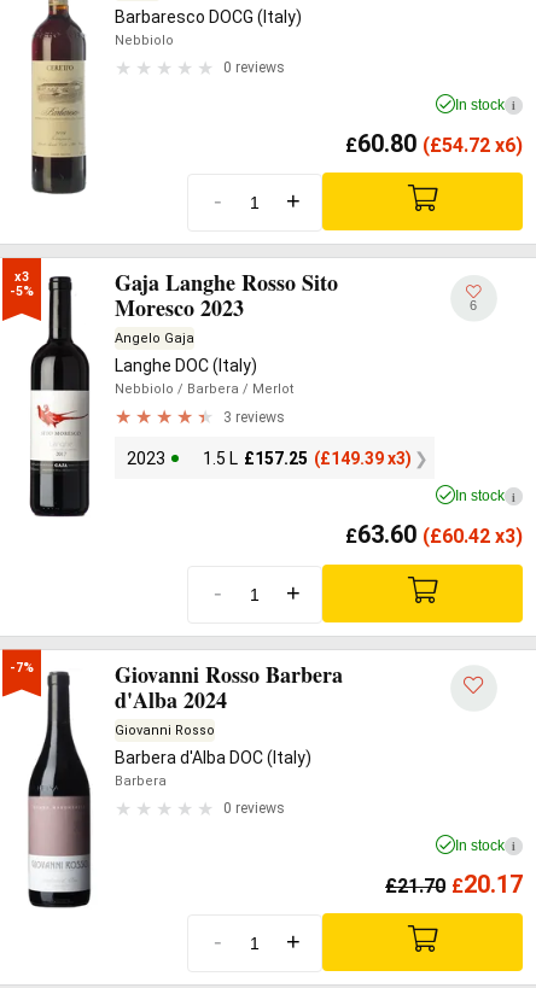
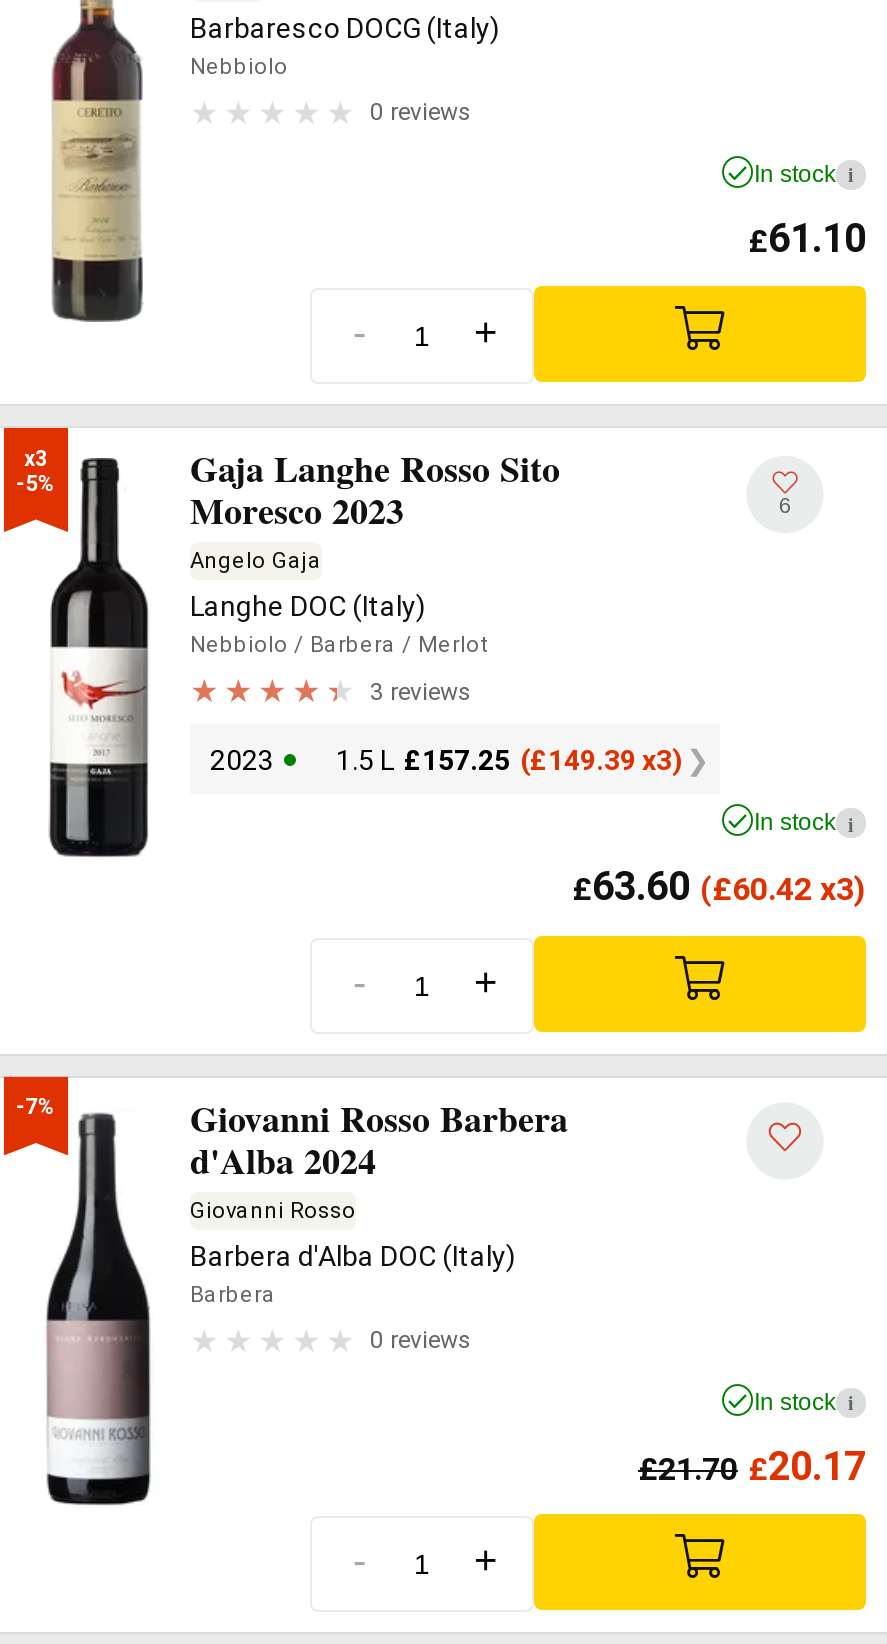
[345,128,523,157] £60.80 (£54.72 x6) -> [748,213,866,261] £61.10

